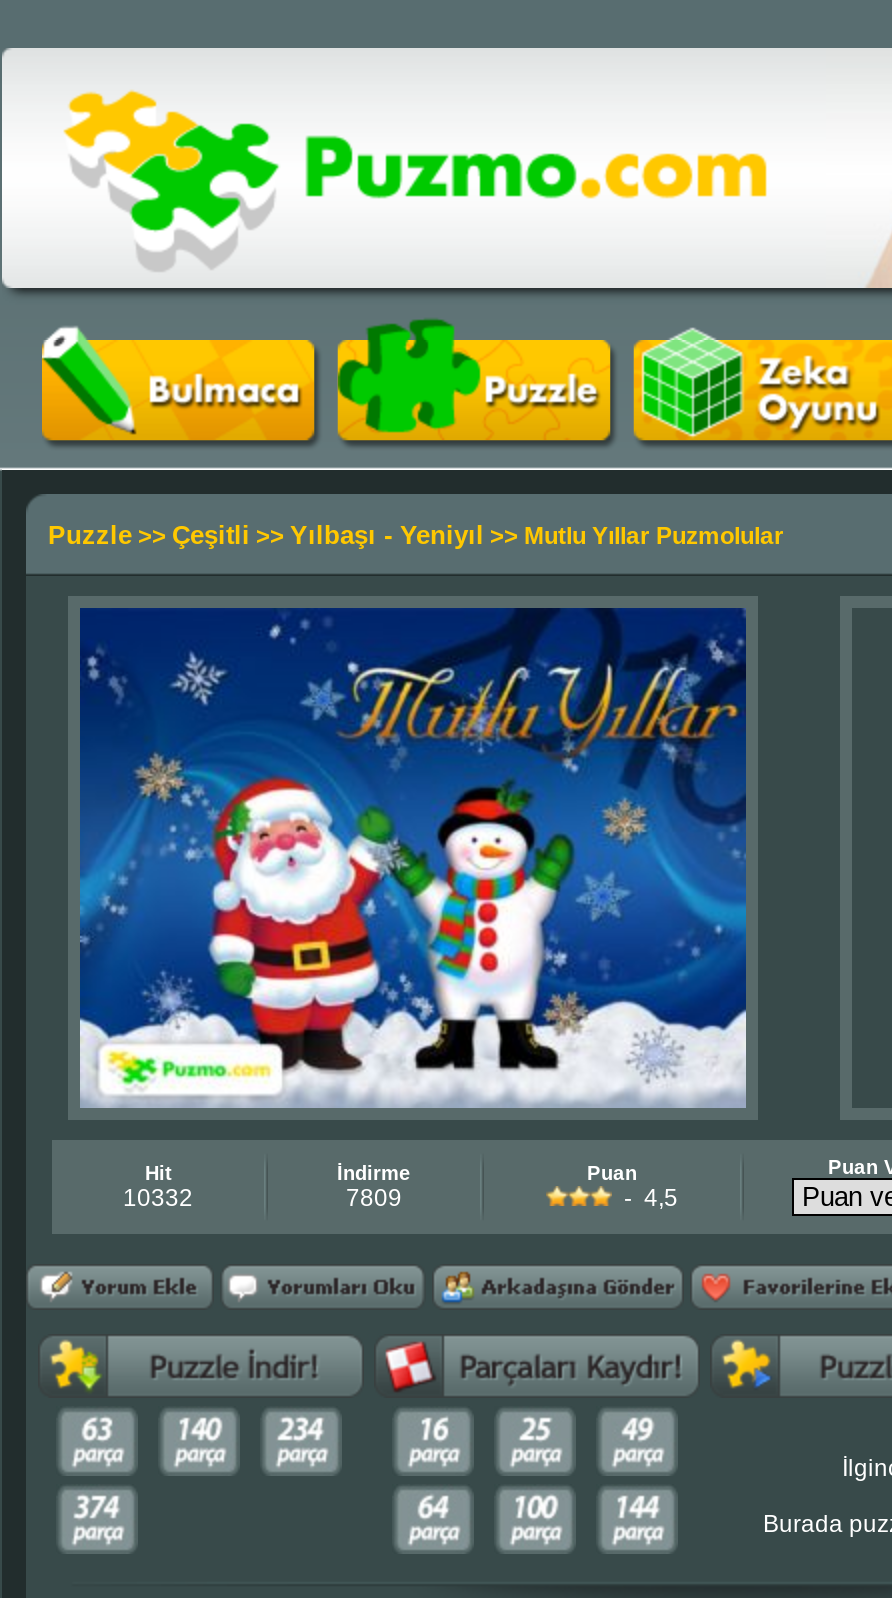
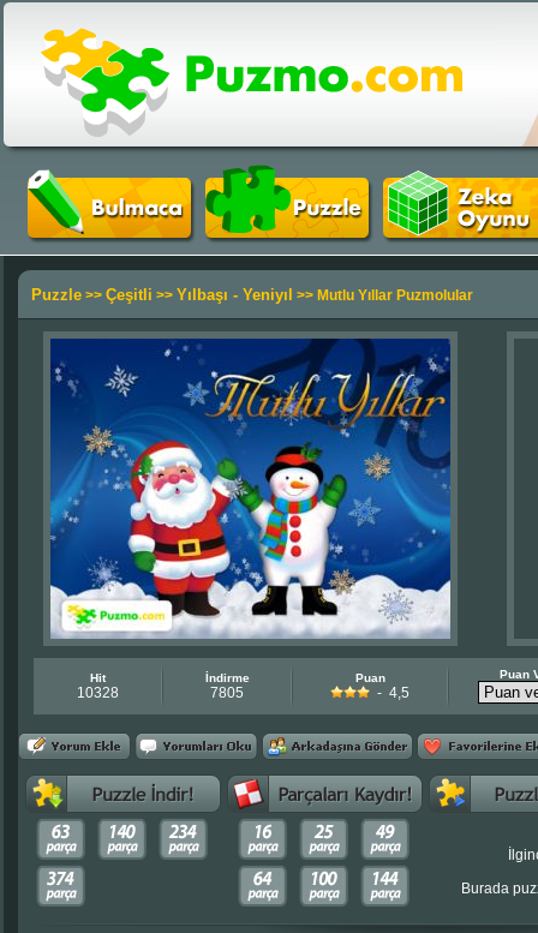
[123,1184,193,1212] 10332 -> [76,684,118,701] 10328
[346,1184,402,1212] 7809 -> [210,684,244,701] 7805

